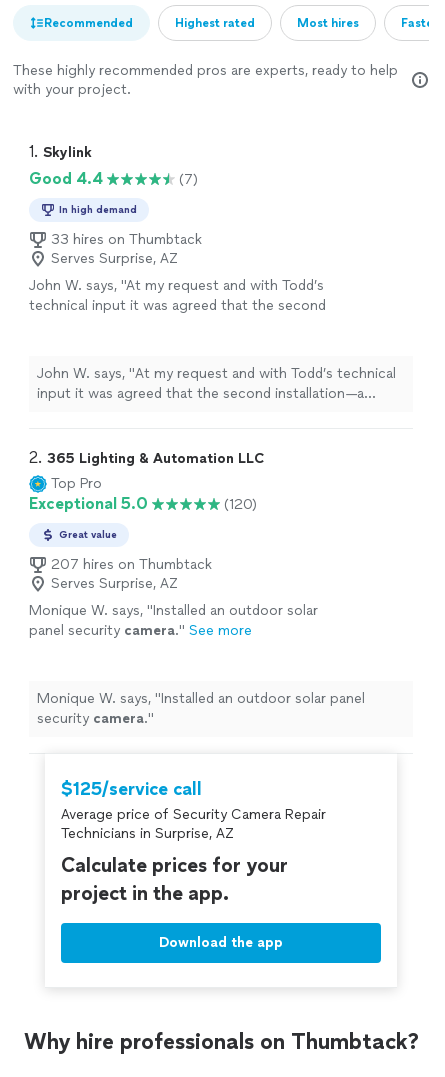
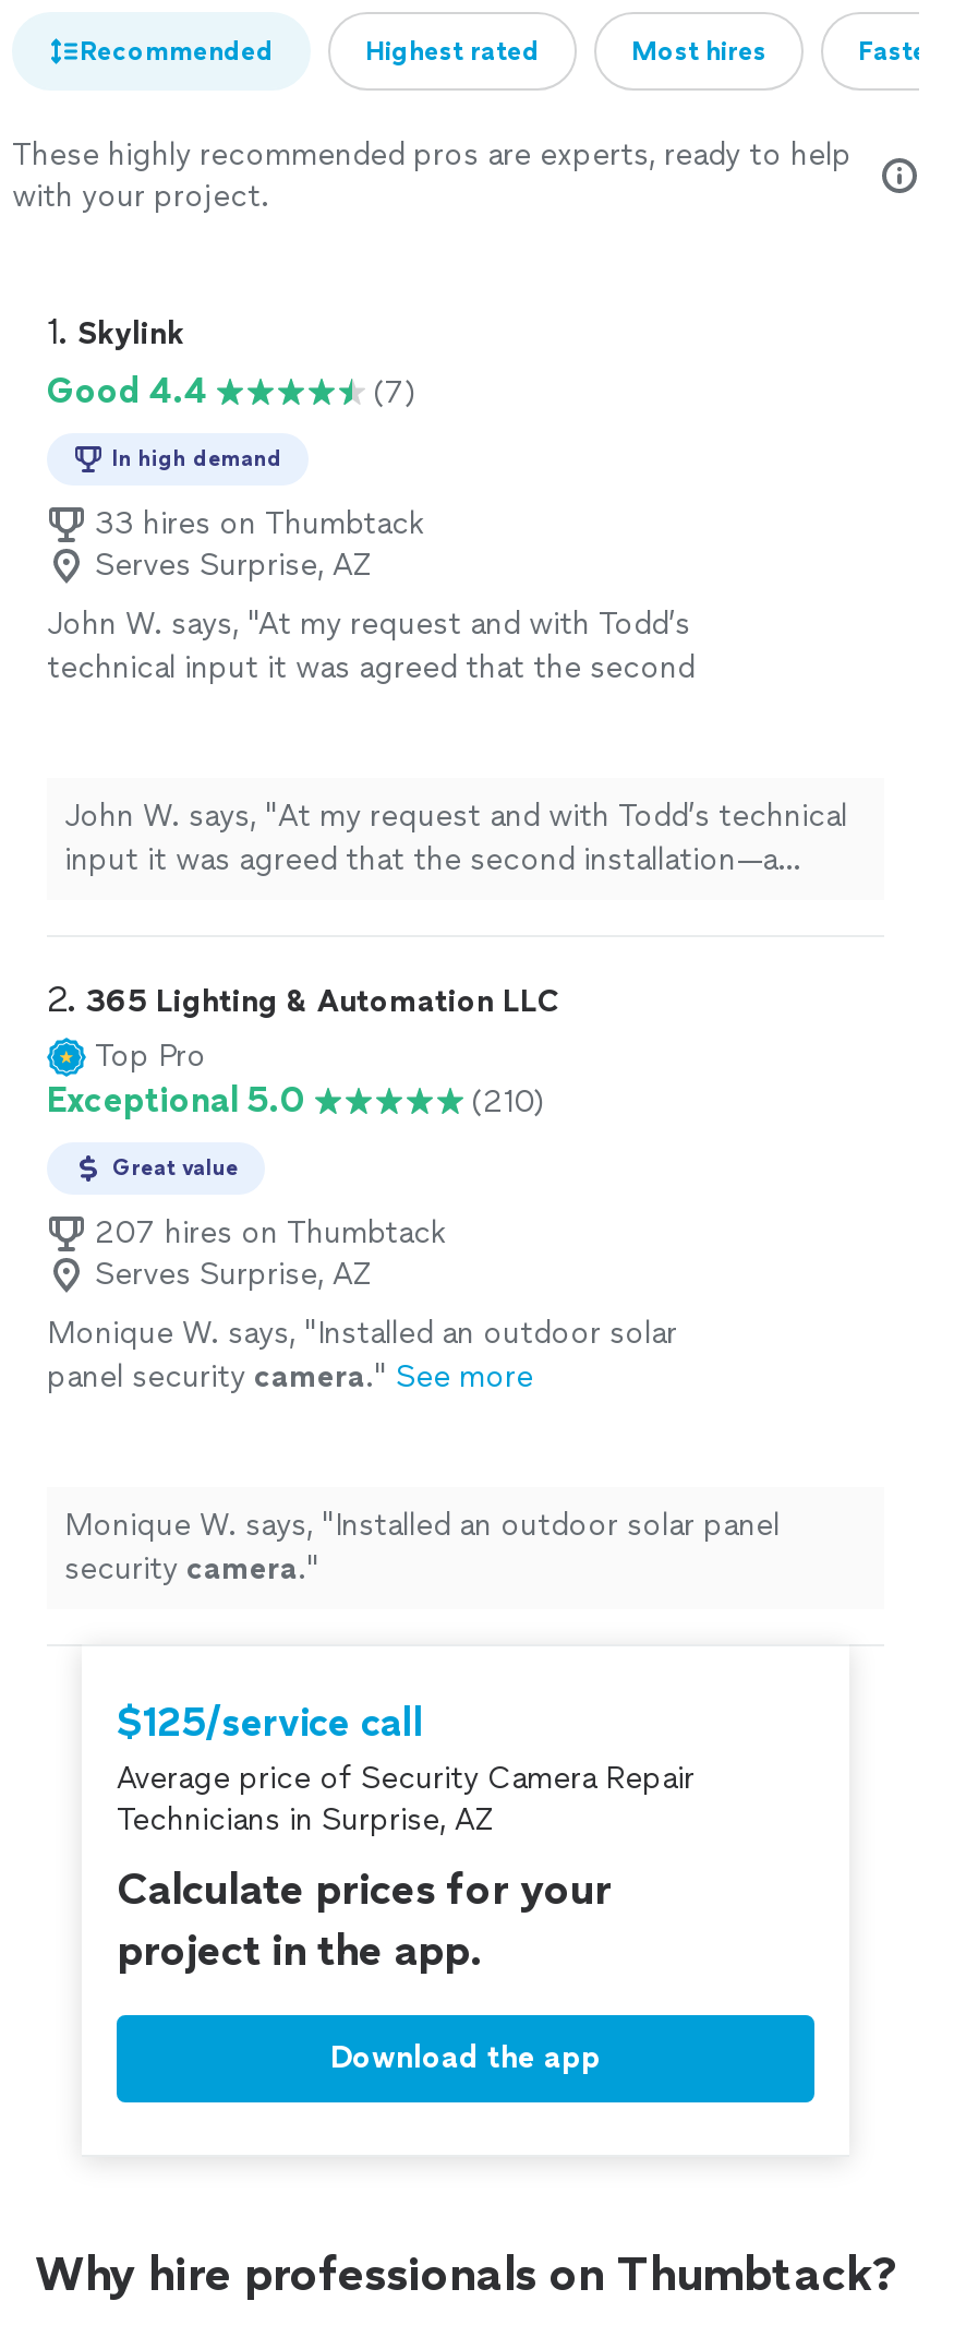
[224,496,257,513] (120) -> [472,1083,544,1120] (210)

